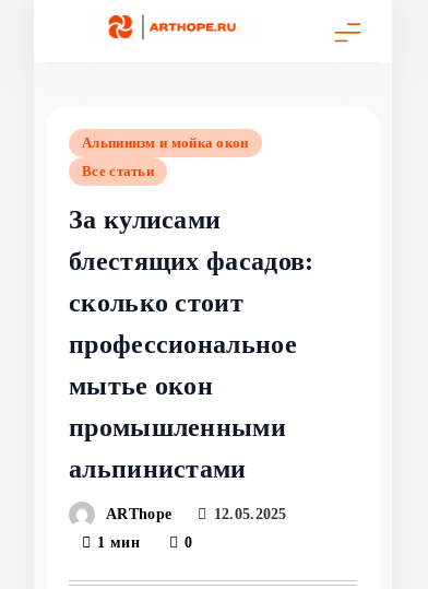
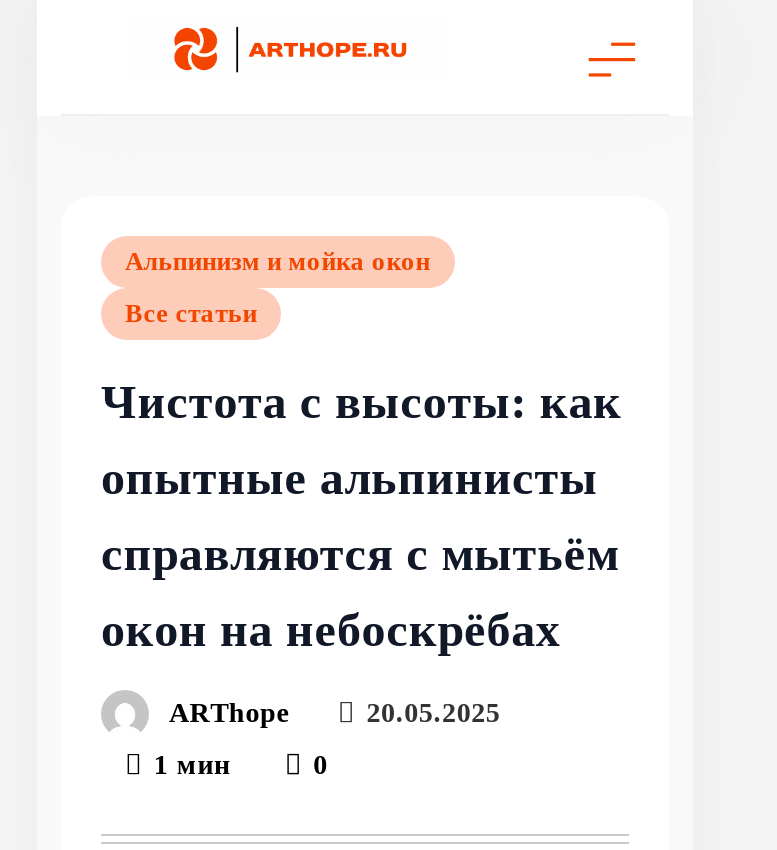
[69,206,314,483] За кулисами | блестящих фасадов: | сколько стоит | профессиональное | мытье окон | промышленными | альпинистами -> [101,377,622,657] Чистота с высоты: как | опытные альпинисты | справляются с мытьём | окон на небоскрёбах
[214,506,287,523] 12.05.2025 -> [366,699,500,729] 20.05.2025

